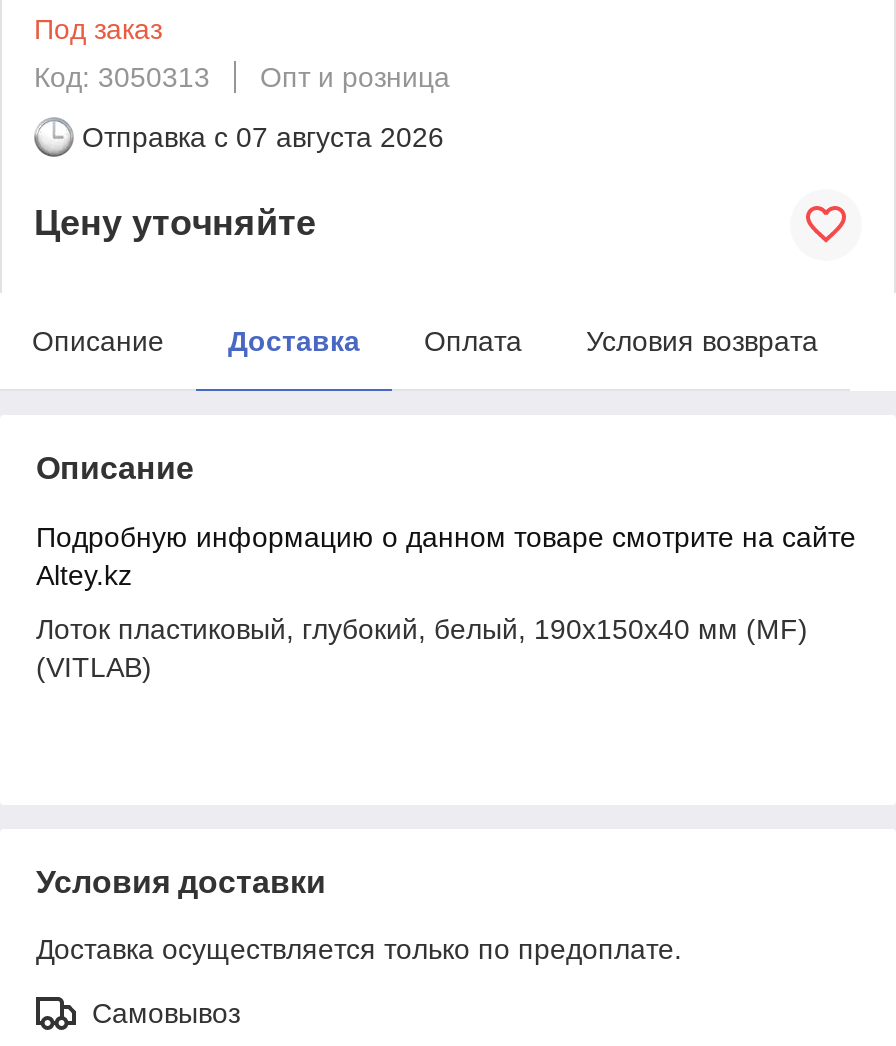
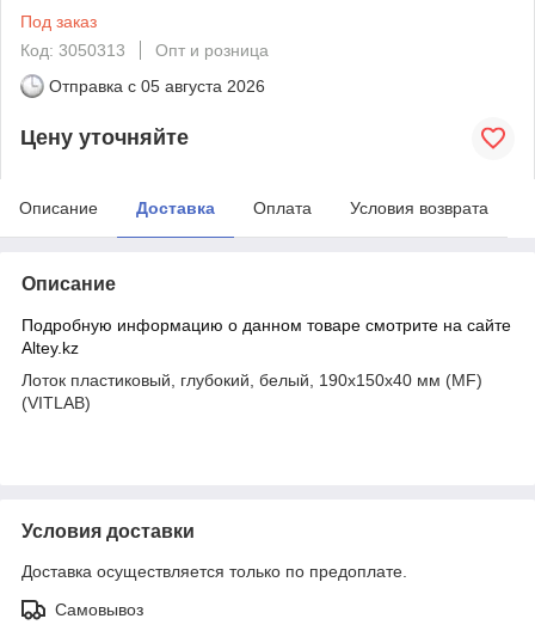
[82,121,444,153] Отправка с 07 августа 2026 -> [49,76,265,95] Отправка с 05 августа 2026

